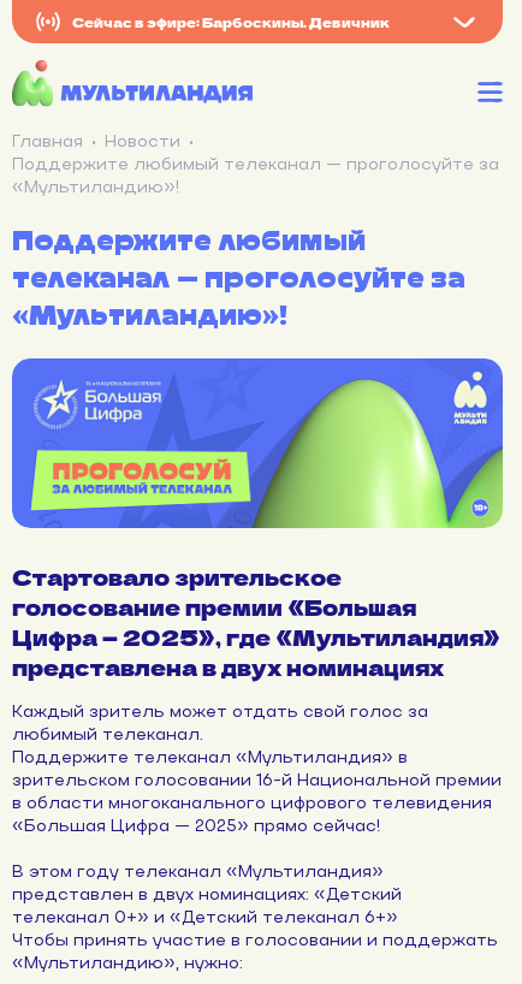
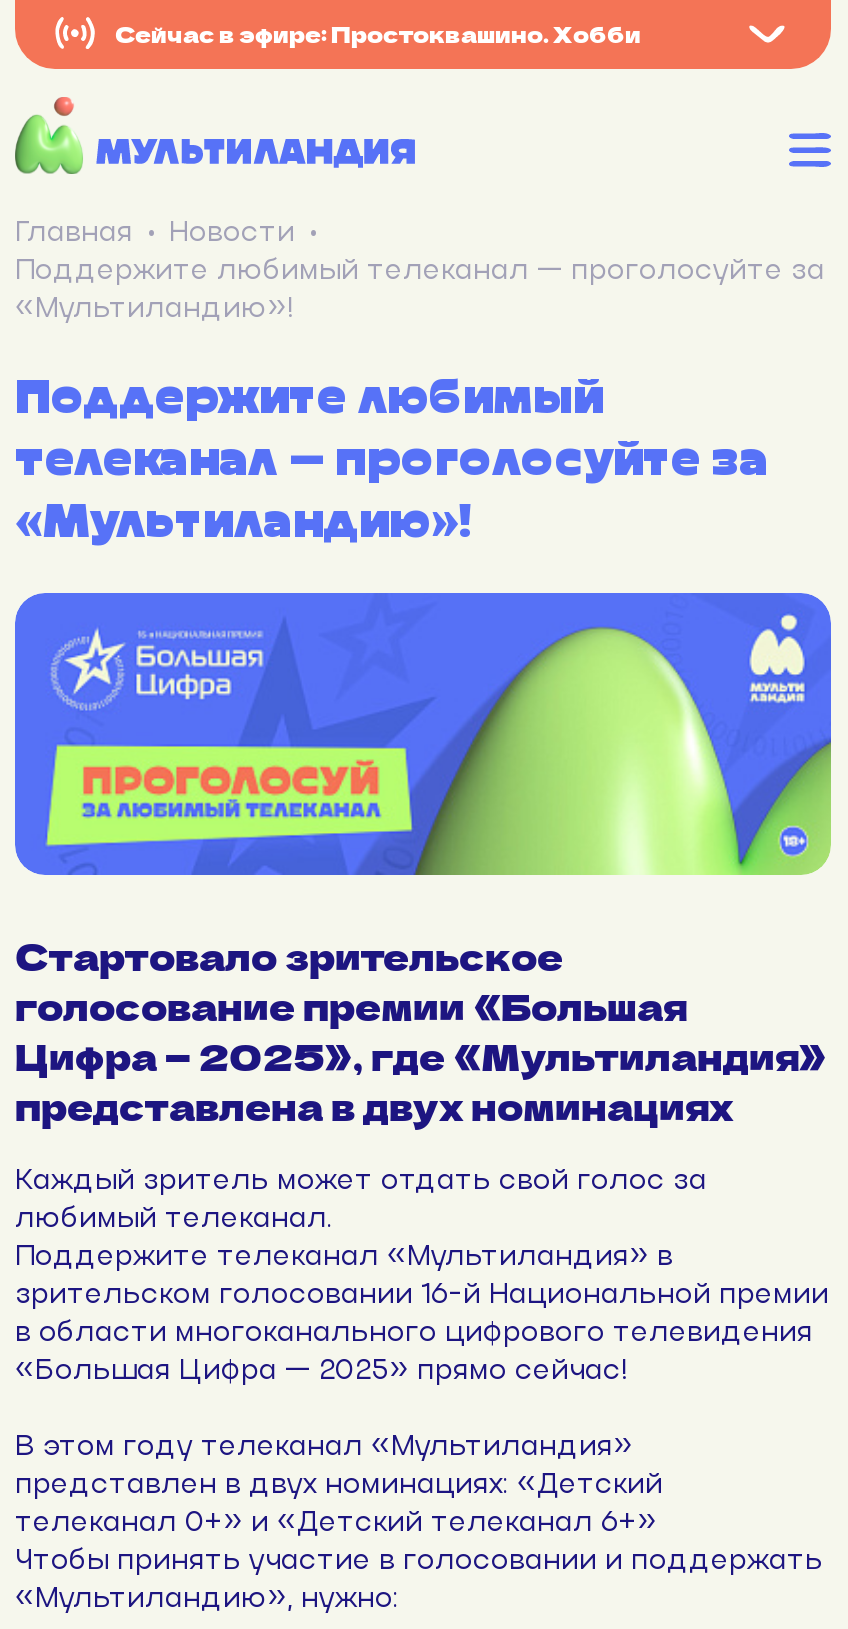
[72,11,390,31] Сейчас в эфире: Барбоскины. Девичник -> [115,16,641,48] Сейчас в эфире: Простоквашино. Хобби

